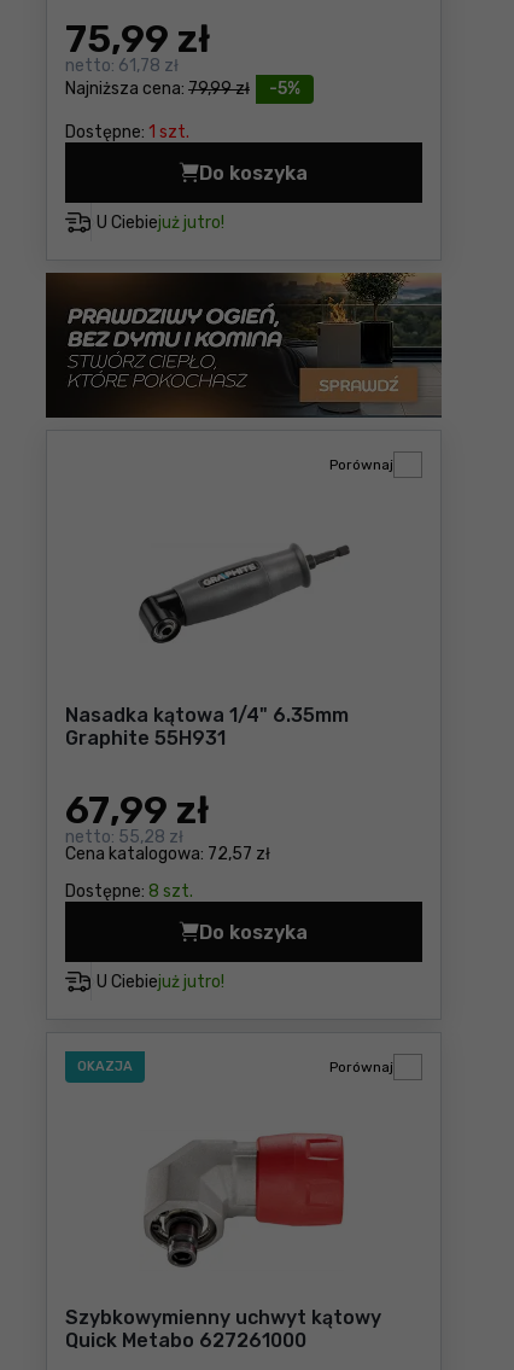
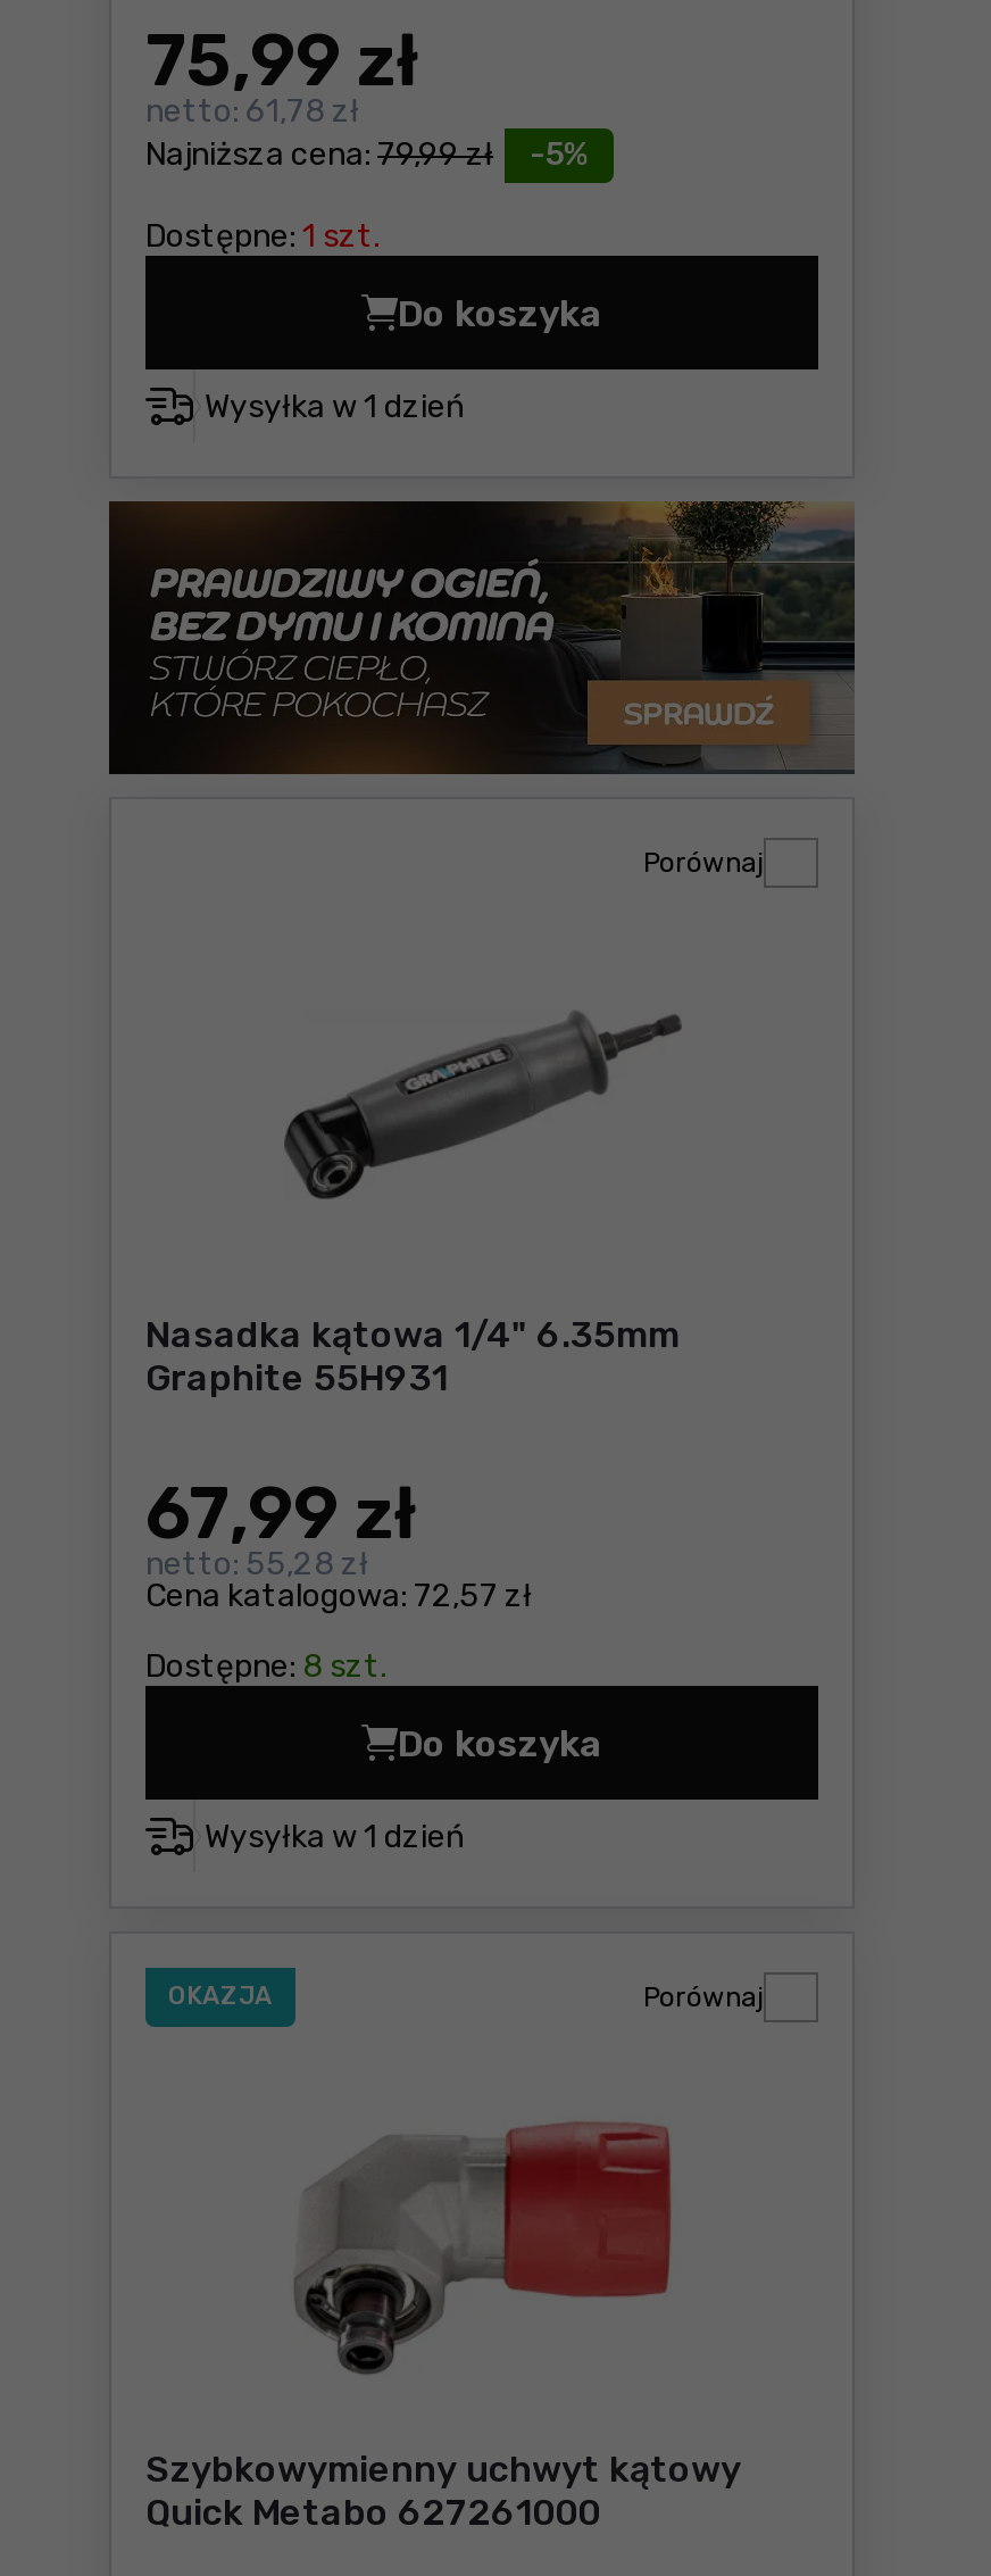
[97,212,224,232] U Ciebie już jutro! -> [205,387,464,425] Wysyłka w 1 dzień
[97,971,224,992] U Ciebie już jutro! -> [205,1817,464,1855] Wysyłka w 1 dzień

